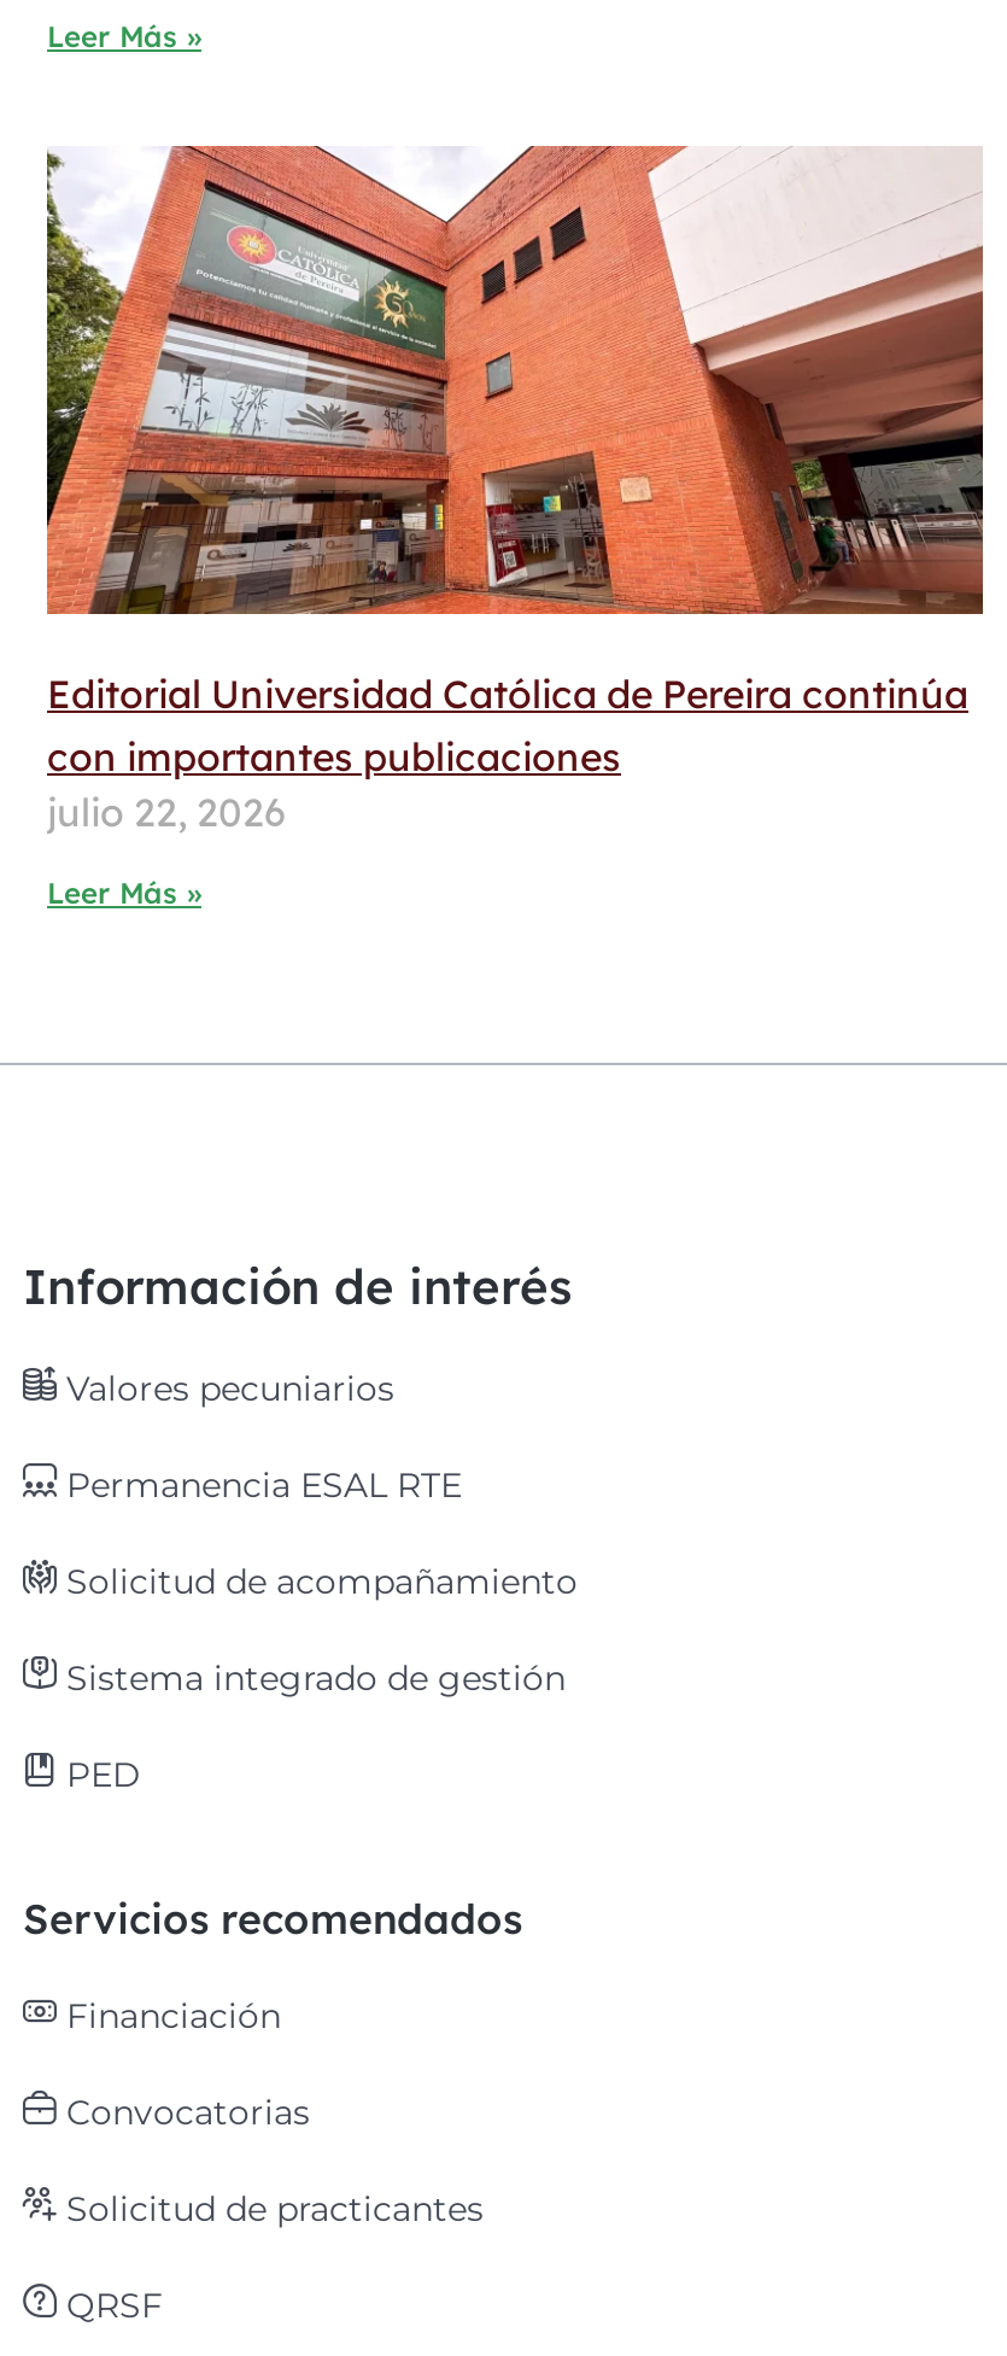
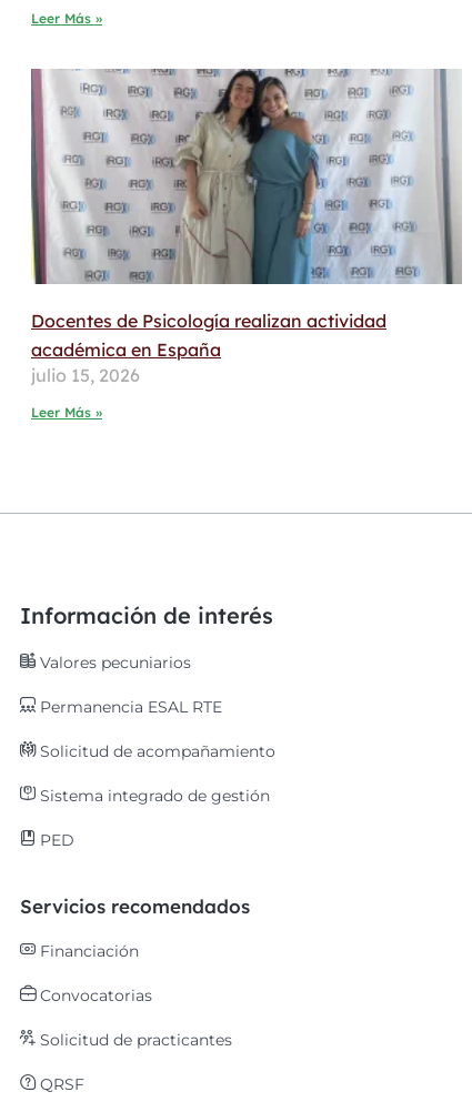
[45,144,985,837] [image] | Editorial Universidad Católica de Pereira continúa | con importantes publicaciones | julio 22, 2026 -> [30,68,462,387] [image] | Docentes de Psicología realizan actividad | académica en España | julio 15, 2026

